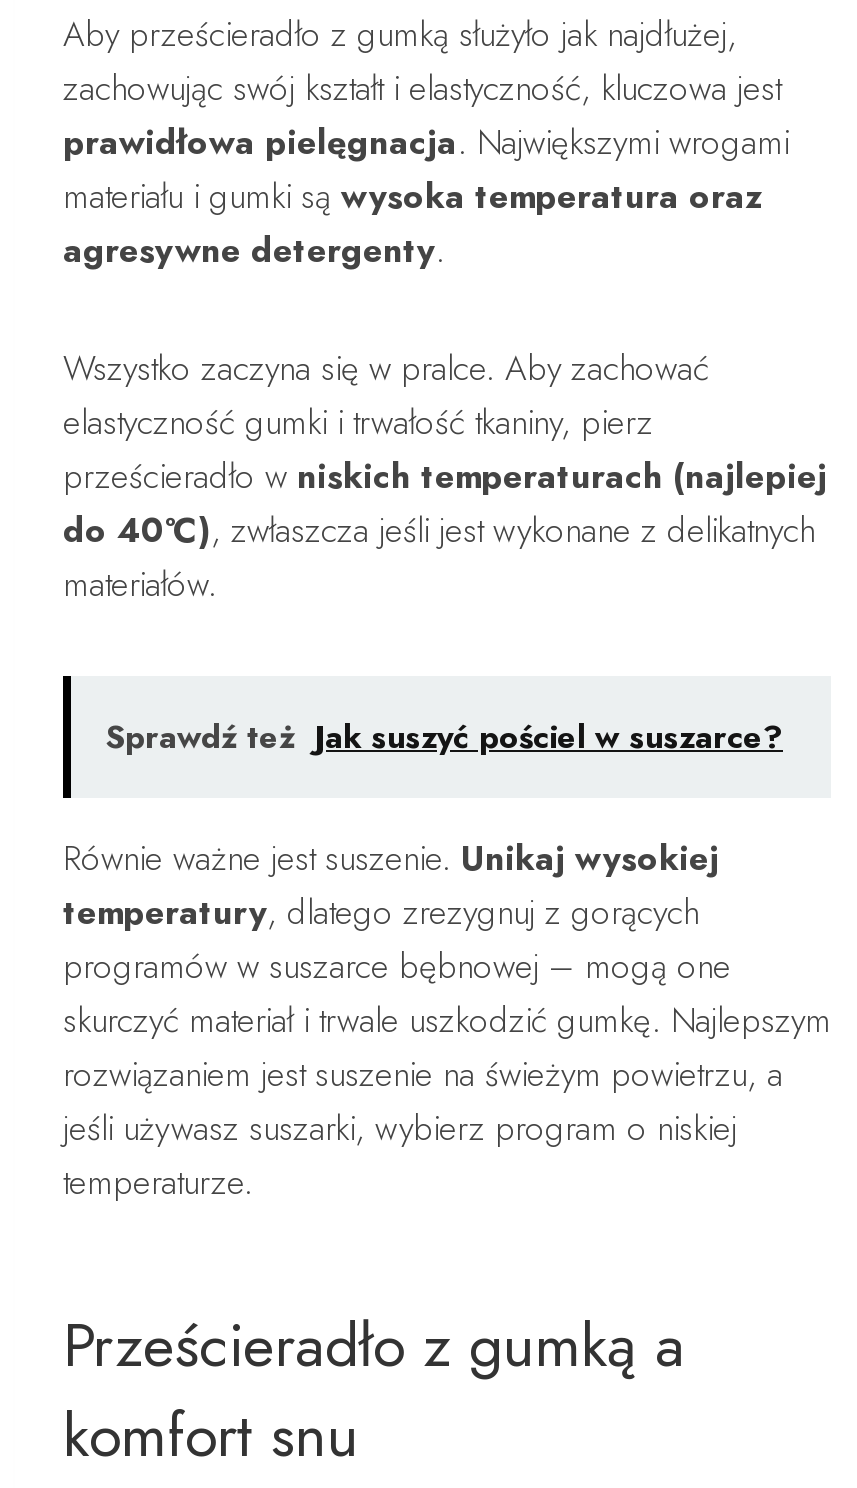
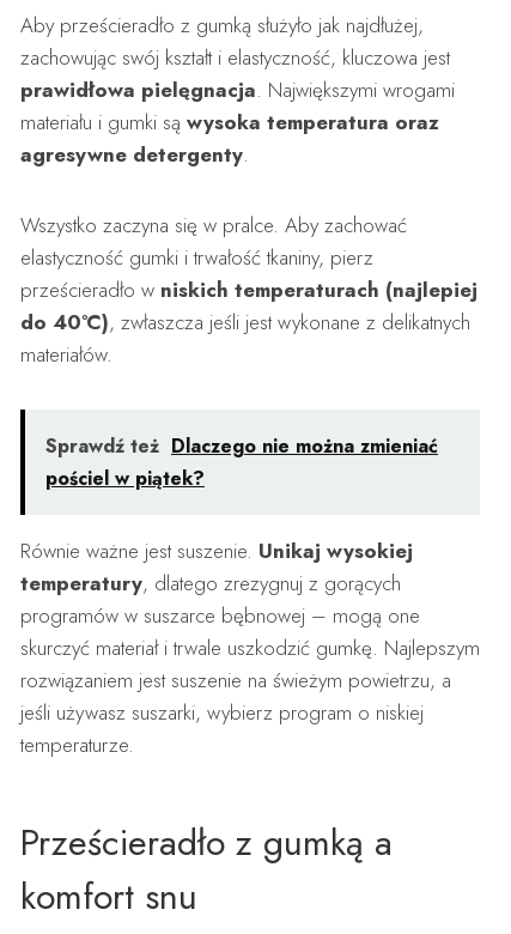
[105,714,783,760] Sprawdź też Jak suszyć pościel w suszarce? -> [45,432,438,492] Sprawdź też Dlaczego nie można zmieniać | pościel w piątek?

